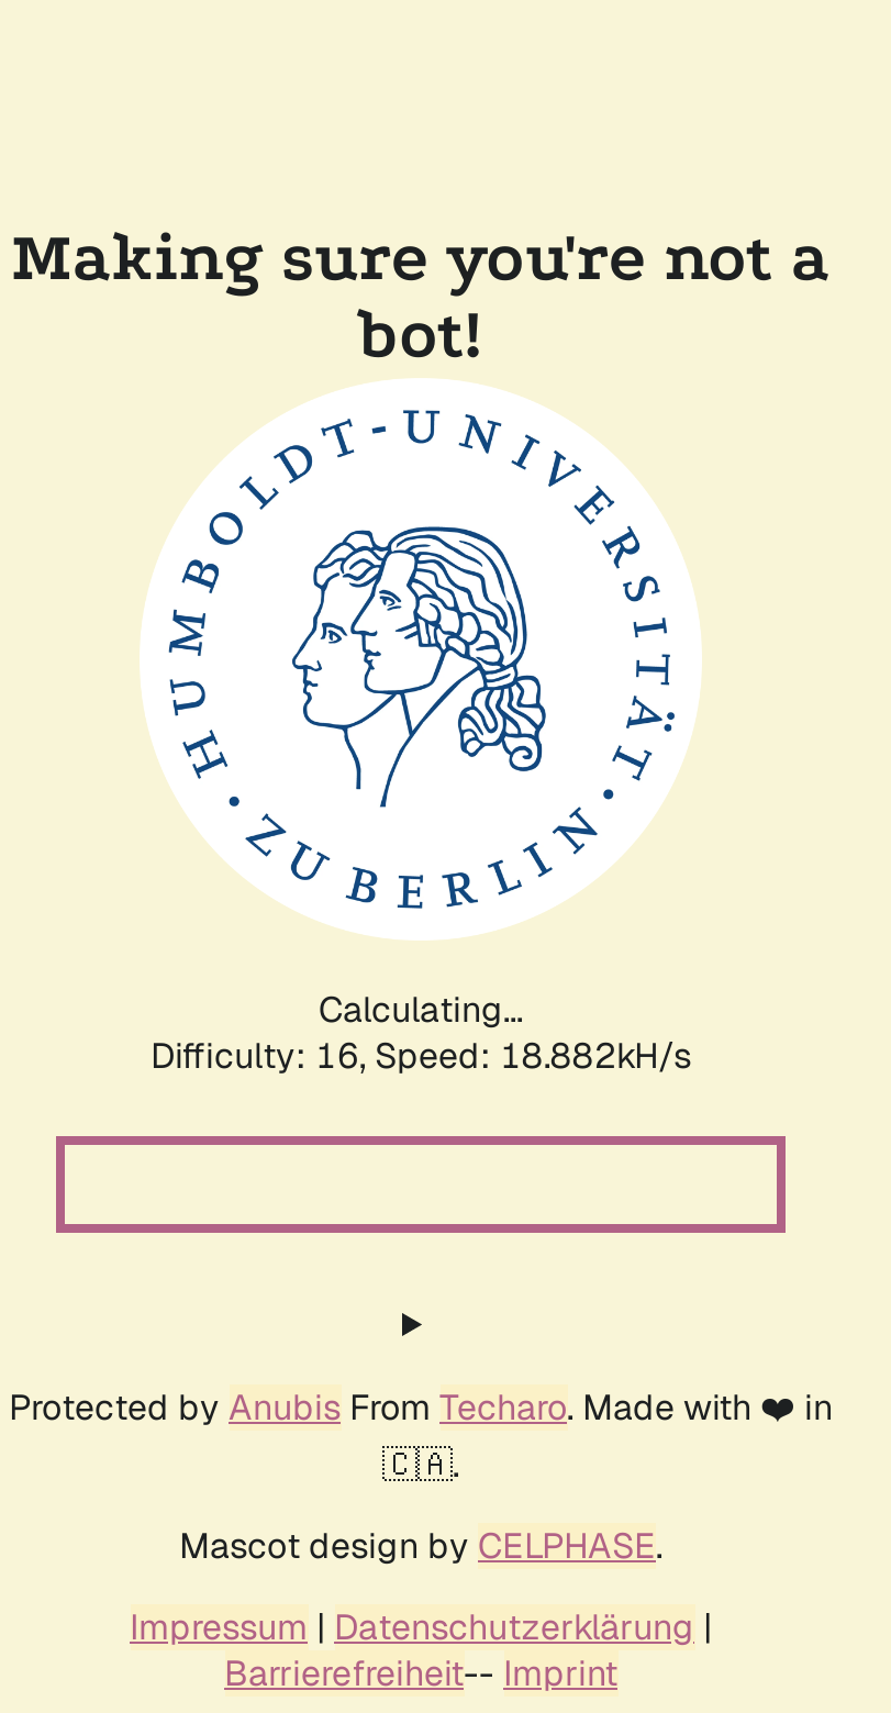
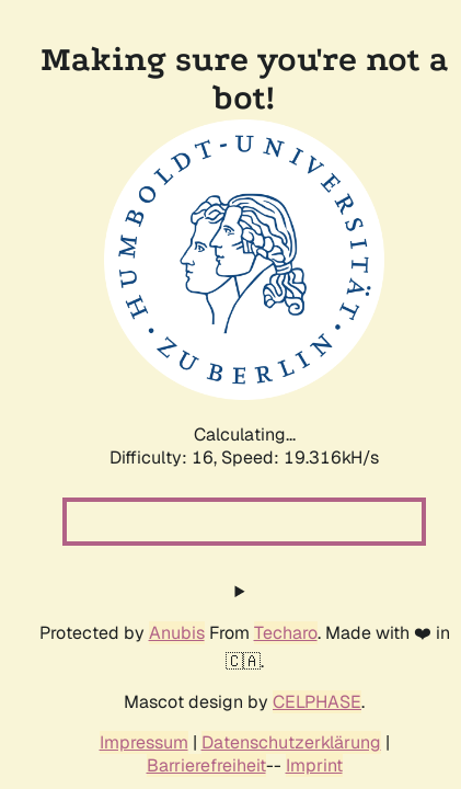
[151,1033,691,1079] Difficulty: 16, Speed: 18.882kH/s -> [110,446,379,469] Difficulty: 16, Speed: 19.316kH/s

